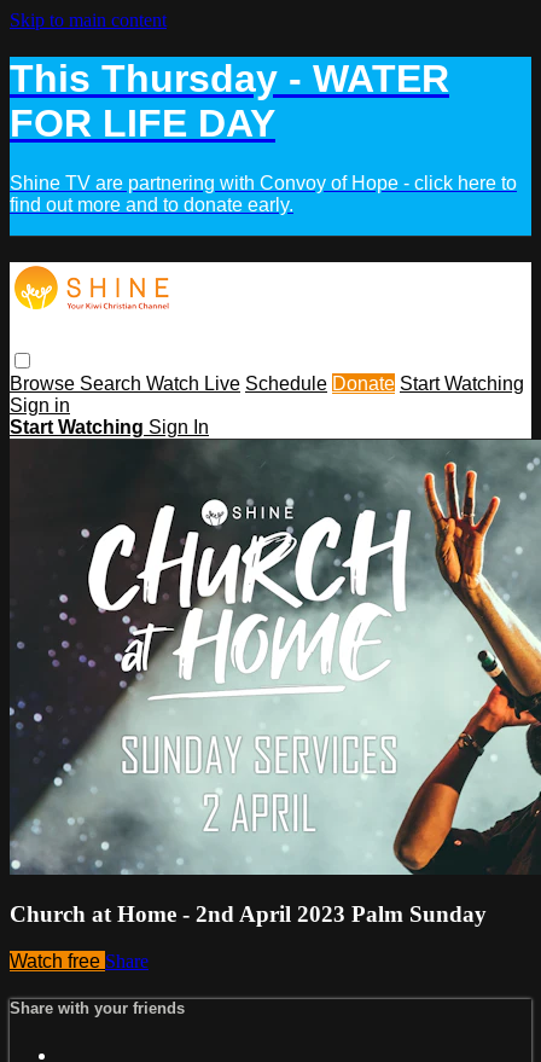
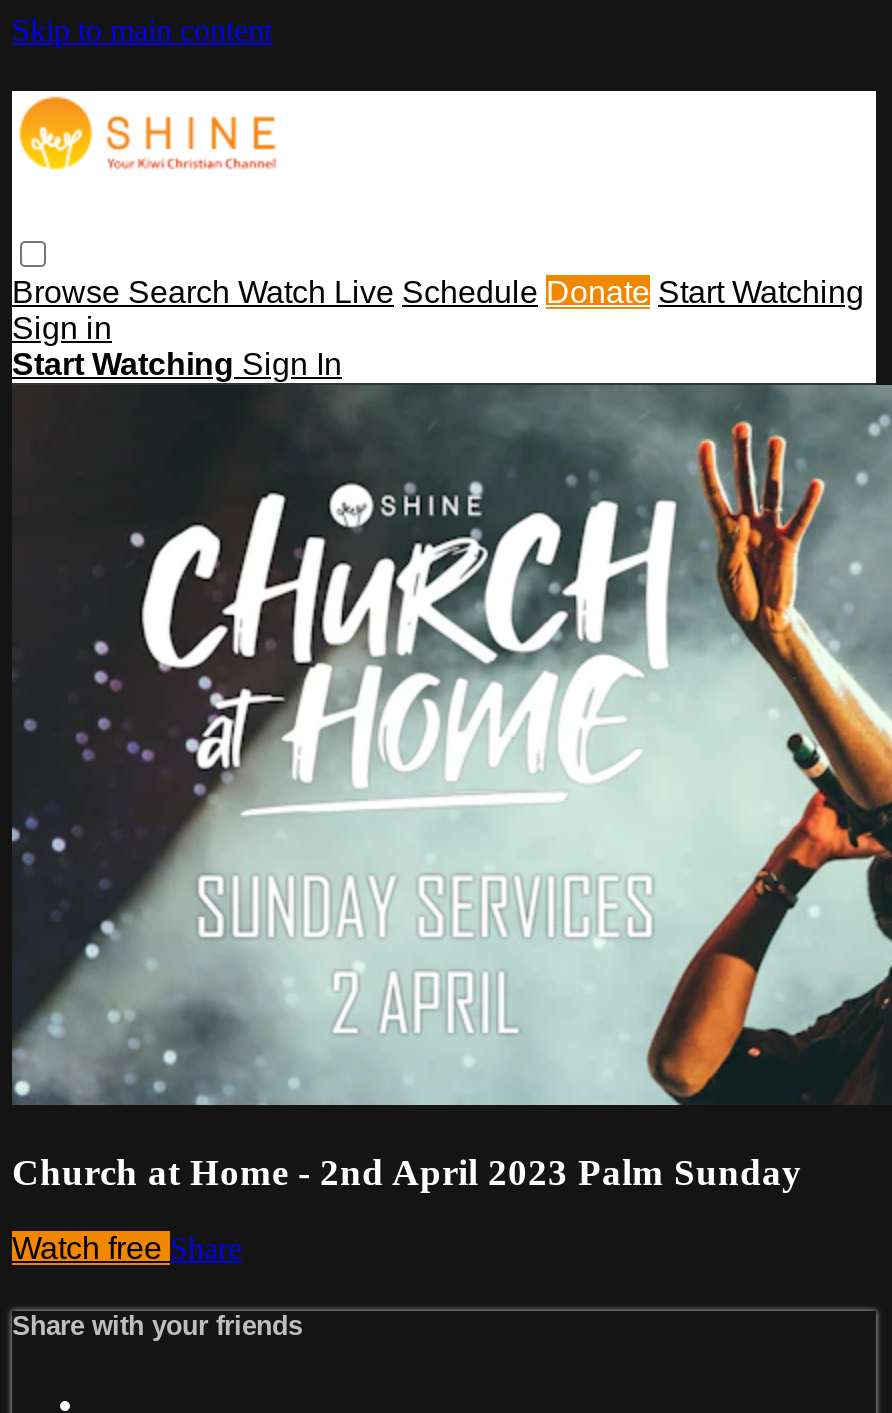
[10,57,517,215] This Thursday - WATER | FOR LIFE DAY | Shine TV are partnering with Convoy of Hope - click here to | find out more and to donate early. -> none

